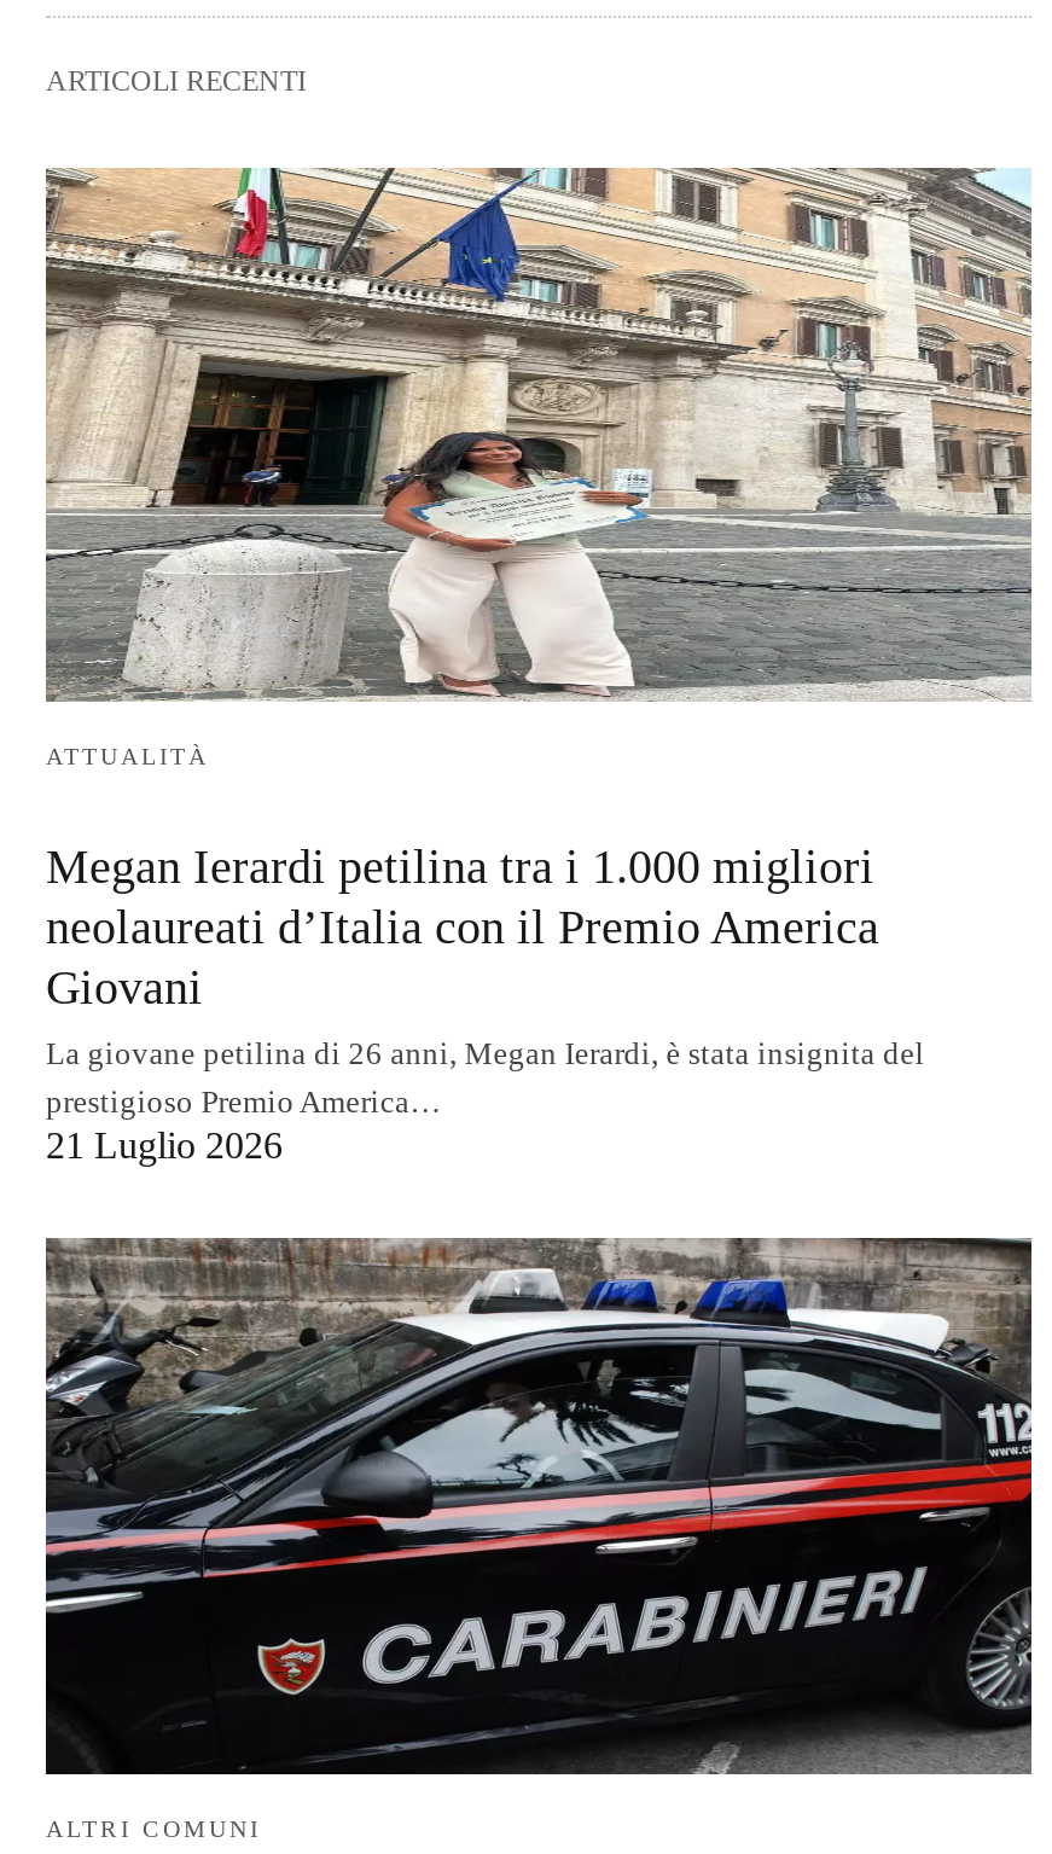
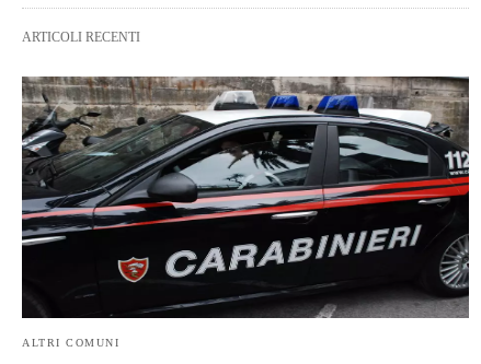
[46,168,1031,1166] [image] | ATTUALITÀ | Megan Ierardi petilina tra i 1.000 migliori | neolaureati d’Italia con il Premio America | Giovani | La giovane petilina di 26 anni, Megan Ierardi, è stata insignita del | prestigioso Premio America… | 21 Luglio 2026 -> none

